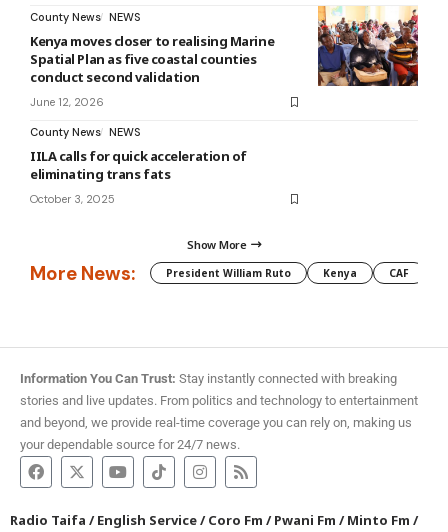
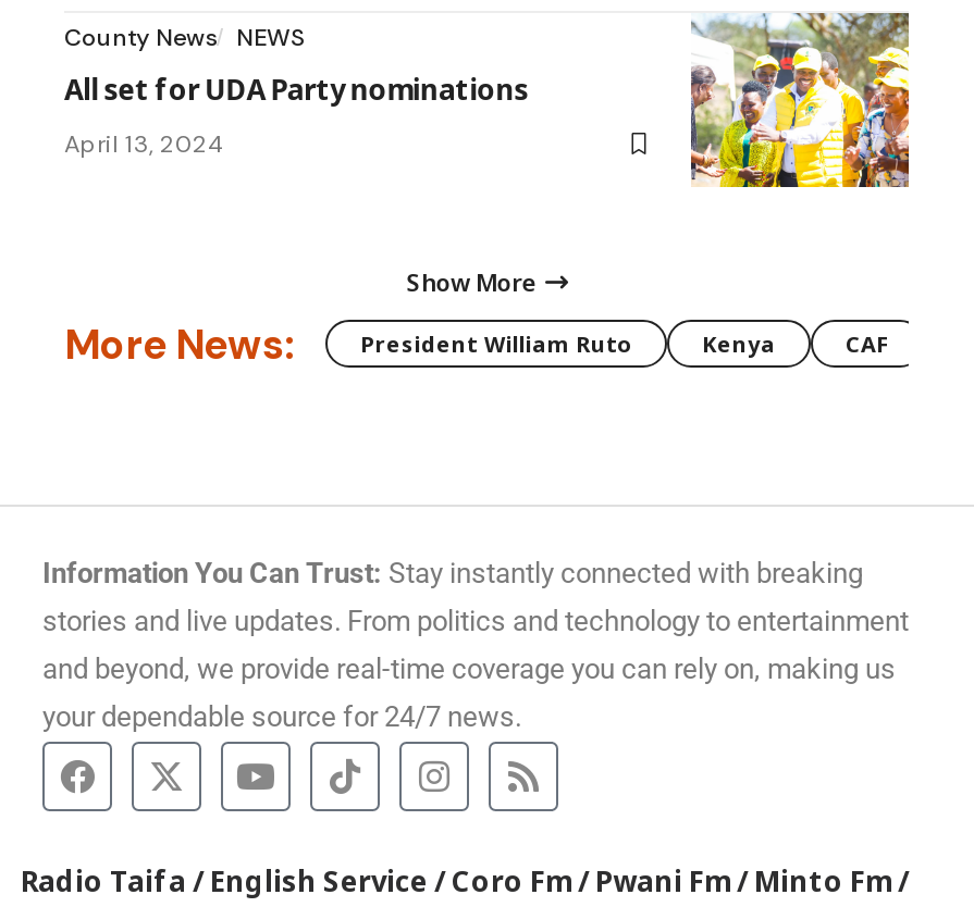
[317,5,419,87] [image] -> [689,11,911,189] [image]
[30,32,274,206] Kenya moves closer to realising Marine | Spatial Plan as five coastal counties | conduct second validation | June 12, 2026 | County News NEWS | IILA calls for quick acceleration of | eliminating trans fats | October 3, 2025 -> [64,70,528,159] All set for UDA Party nominations | April 13, 2024

